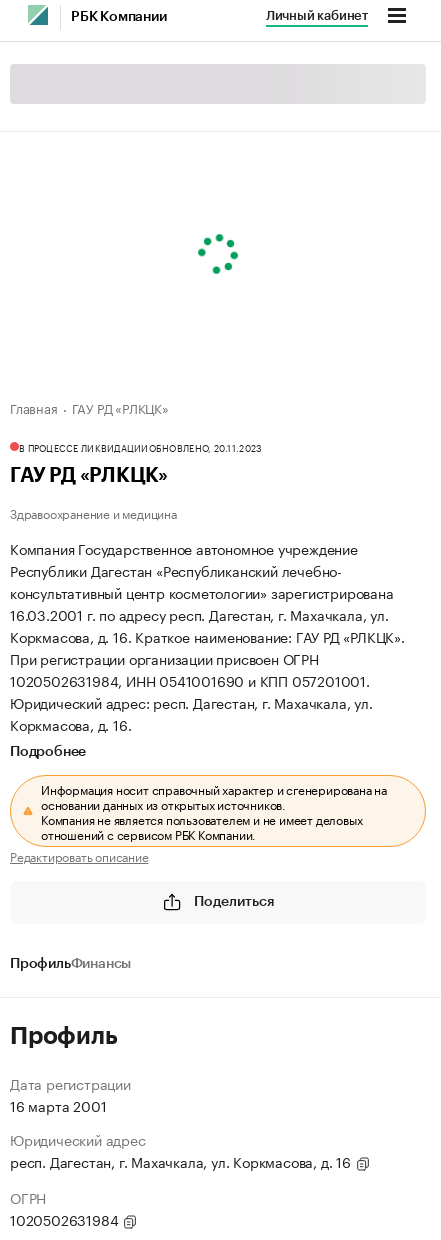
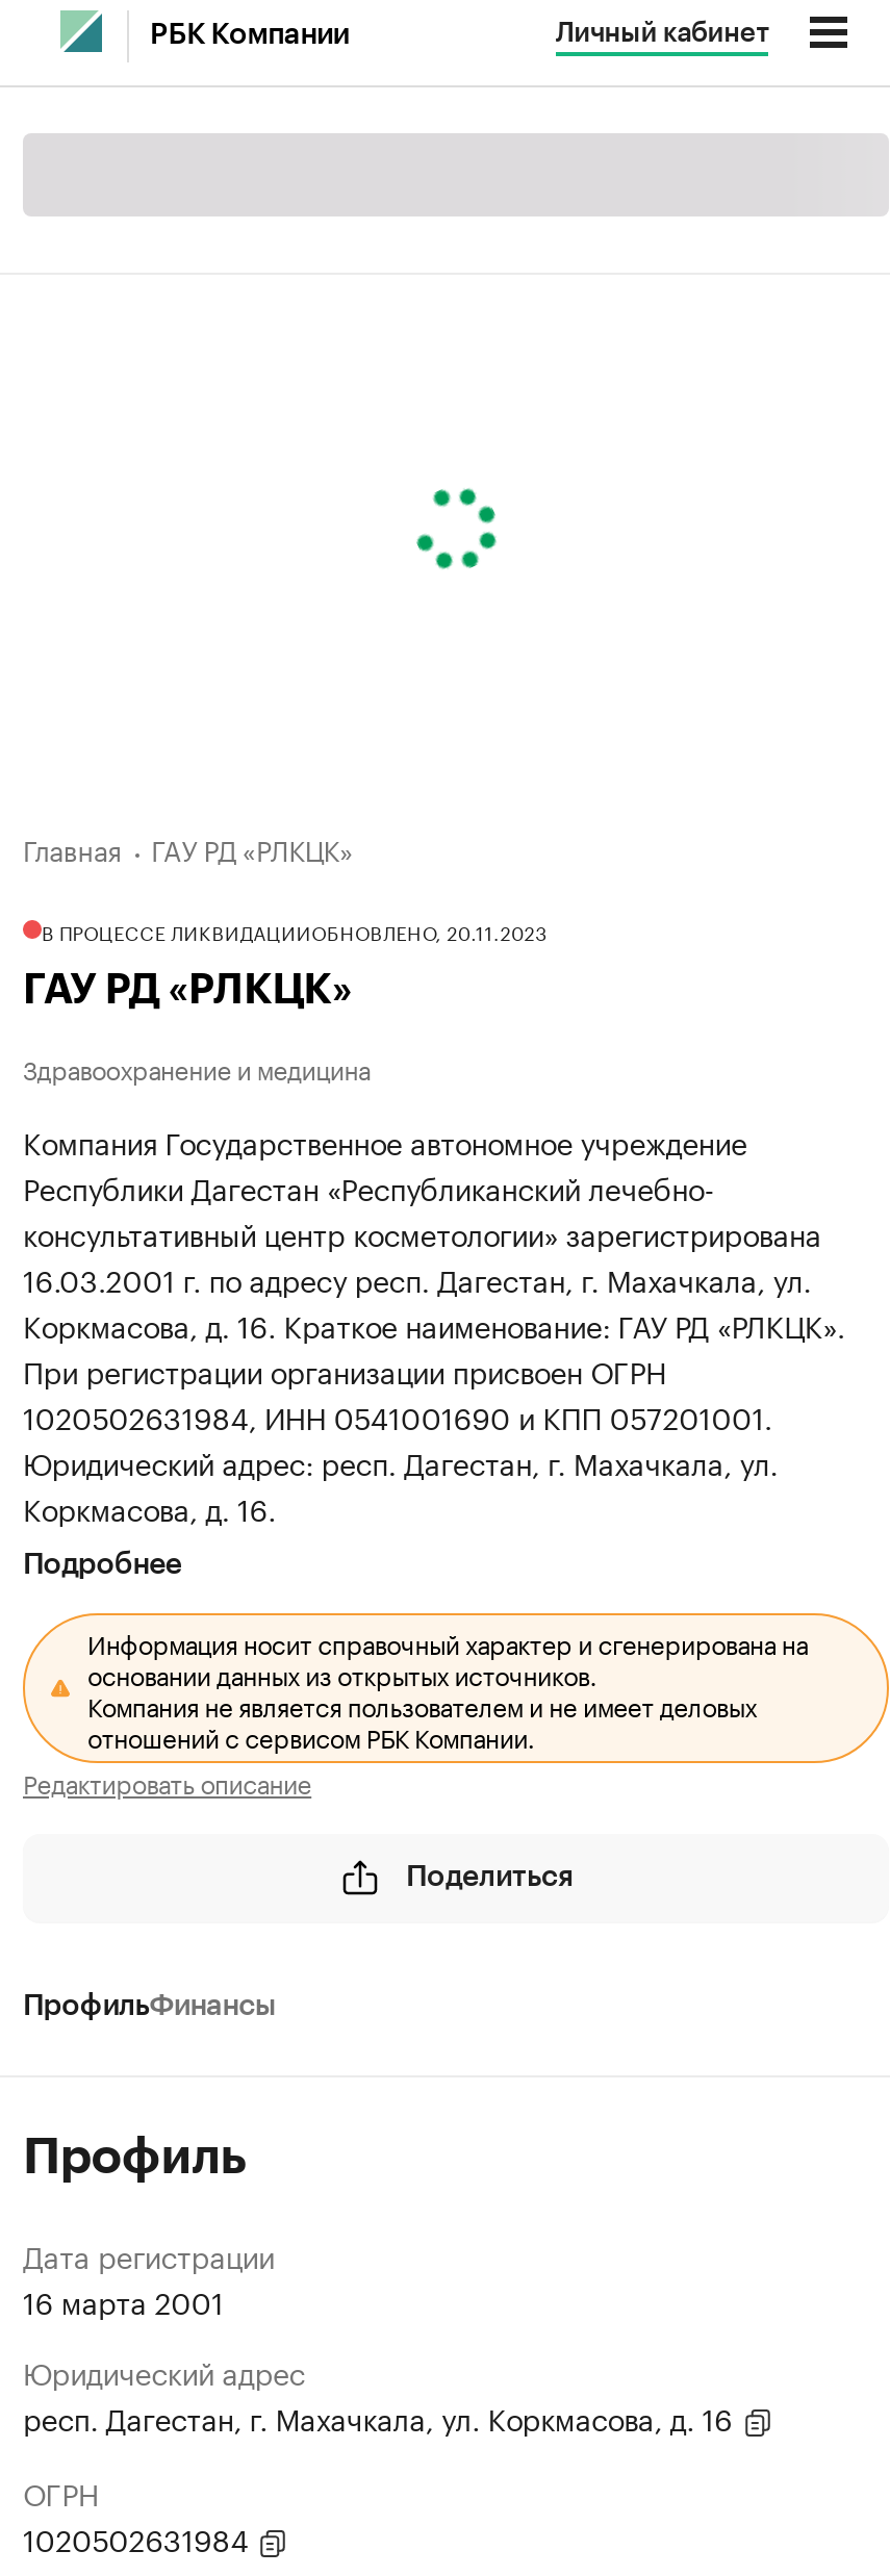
[197,233,239,275] [image] -> [414,487,498,570] [image]

